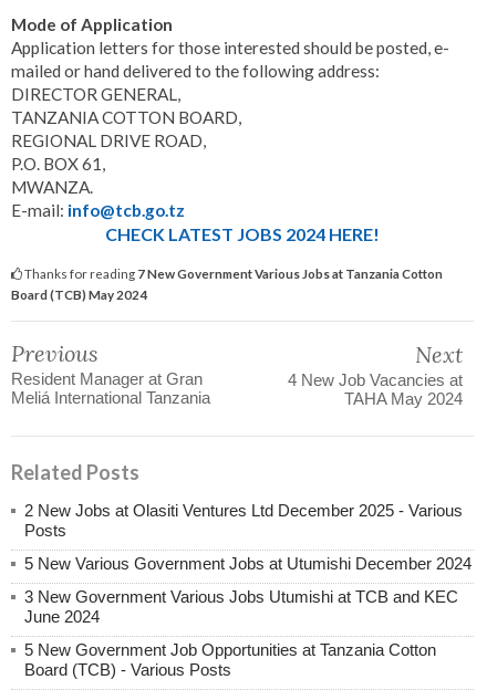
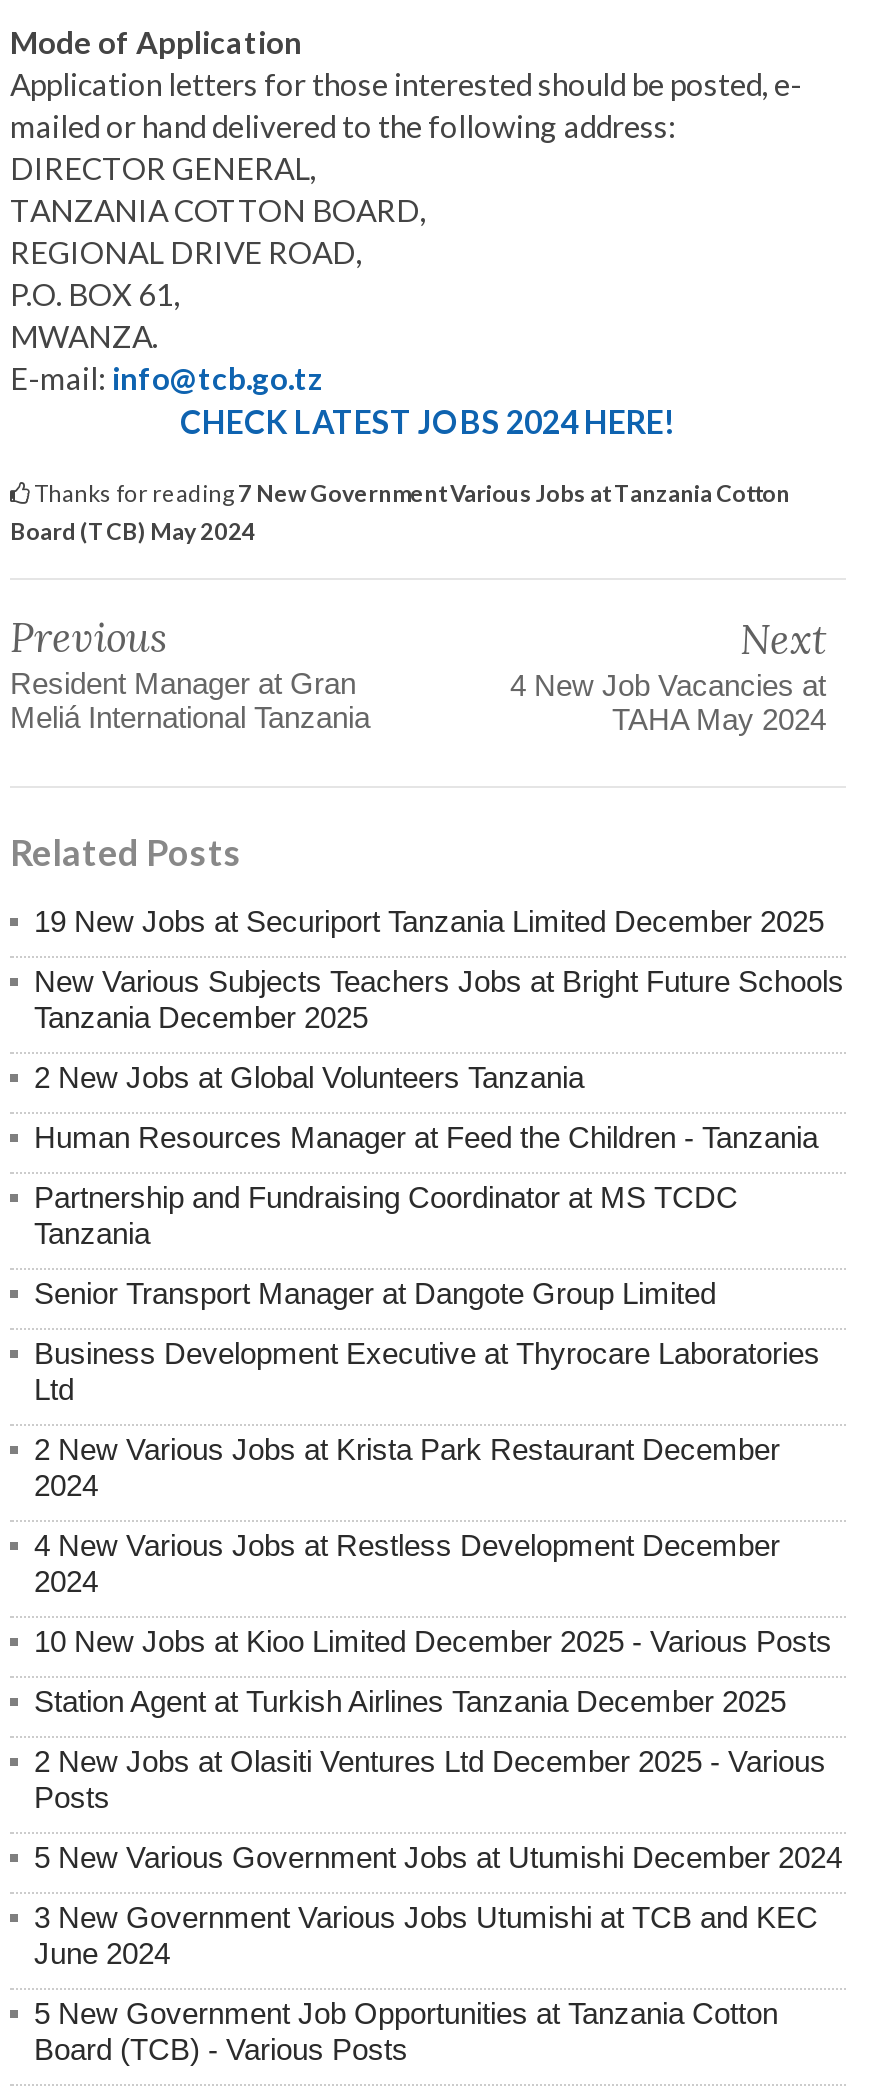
none -> [34,904,844,1718] 19 New Jobs at Securiport Tanzania Limited December 2025 | New Various Subjects Teachers Jobs at Bright Future Schools | Tanzania December 2025 | 2 New Jobs at Global Volunteers Tanzania | Human Resources Manager at Feed the Children - Tanzania | Partnership and Fundraising Coordinator at MS TCDC | Tanzania | Senior Transport Manager at Dangote Group Limited | Business Development Executive at Thyrocare Laboratories | Ltd | 2 New Various Jobs at Krista Park Restaurant December | 2024 | 4 New Various Jobs at Restless Development December | 2024 | 10 New Jobs at Kioo Limited December 2025 - Various Posts | Station Agent at Turkish Airlines Tanzania December 2025

